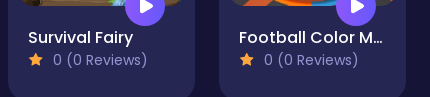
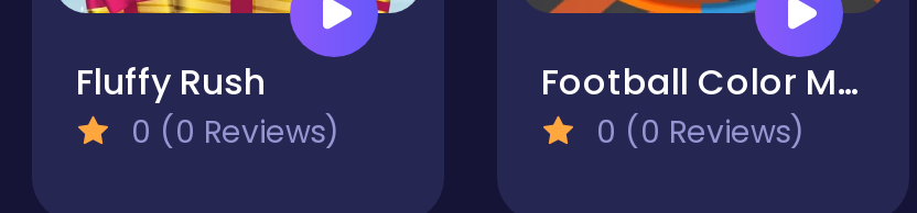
[28,26,133,49] Survival Fairy -> [76,58,266,108] Fluffy Rush

